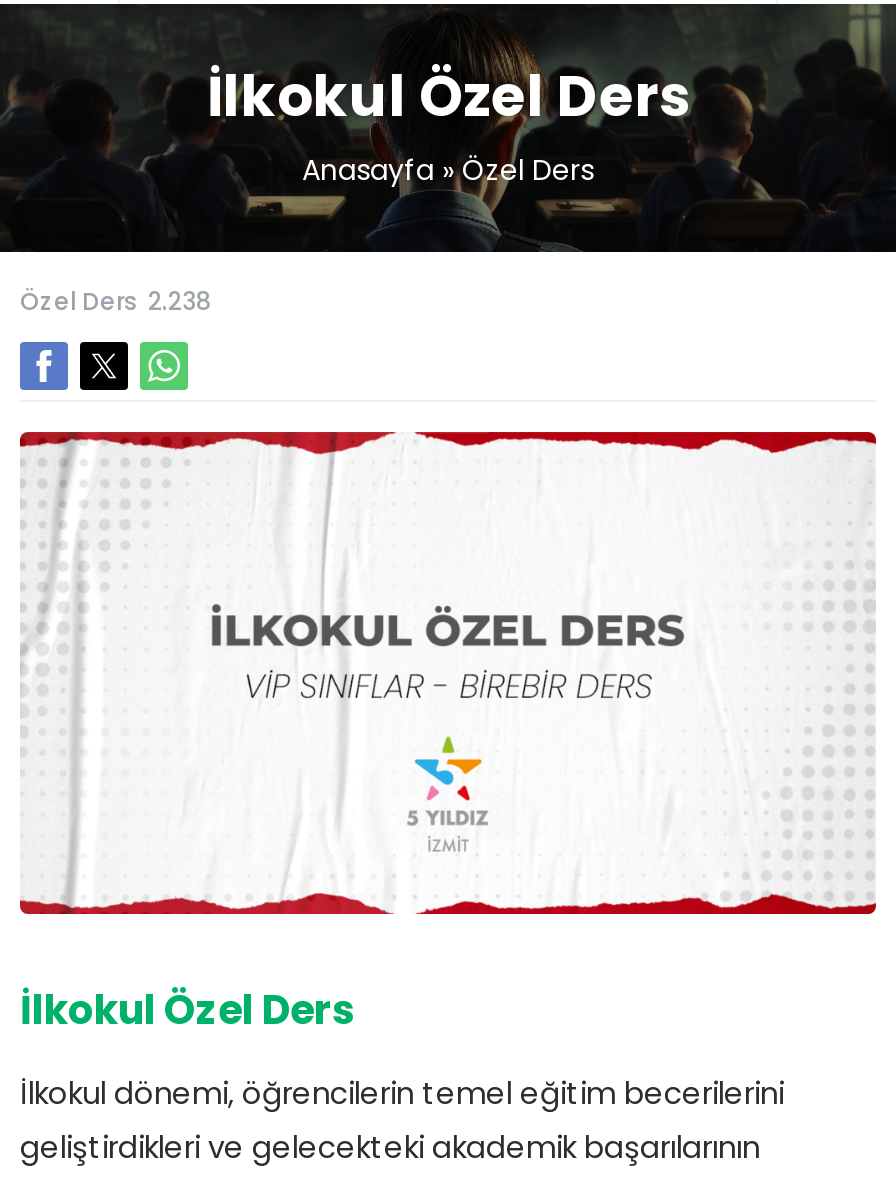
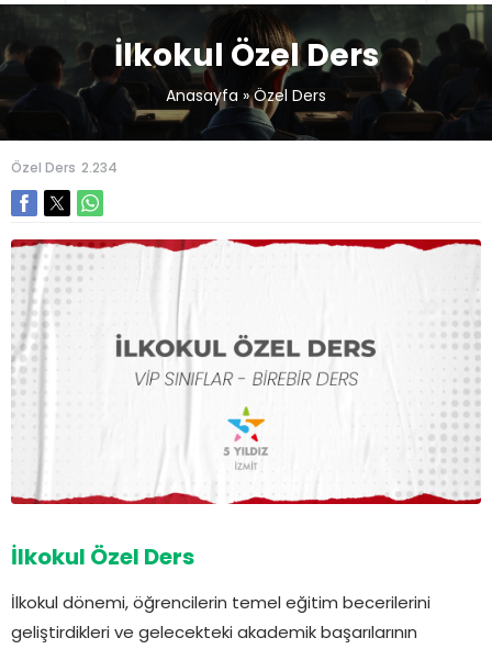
[20,284,210,318] Özel Ders 2.238 -> [11,158,118,177] Özel Ders 2.234

